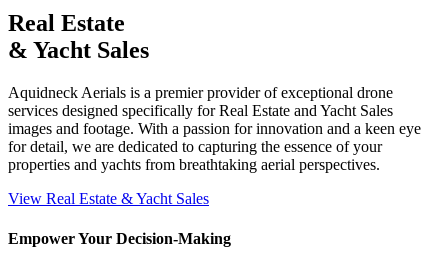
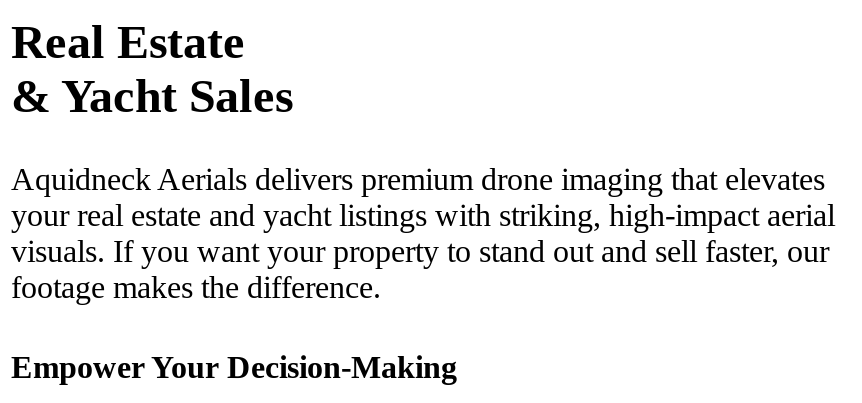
[8,84,421,207] Aquidneck Aerials is a premier provider of exceptional drone | services designed specifically for Real Estate and Yacht Sales | images and footage. With a passion for innovation and a keen eye | for detail, we are dedicated to capturing the essence of your | properties and yachts from breathtaking aerial perspectives. | View Real Estate & Yacht Sales -> [11,163,835,305] Aquidneck Aerials delivers premium drone imaging that elevates | your real estate and yacht listings with striking, high‑impact aerial | visuals. If you want your property to stand out and sell faster, our | footage makes the difference.

